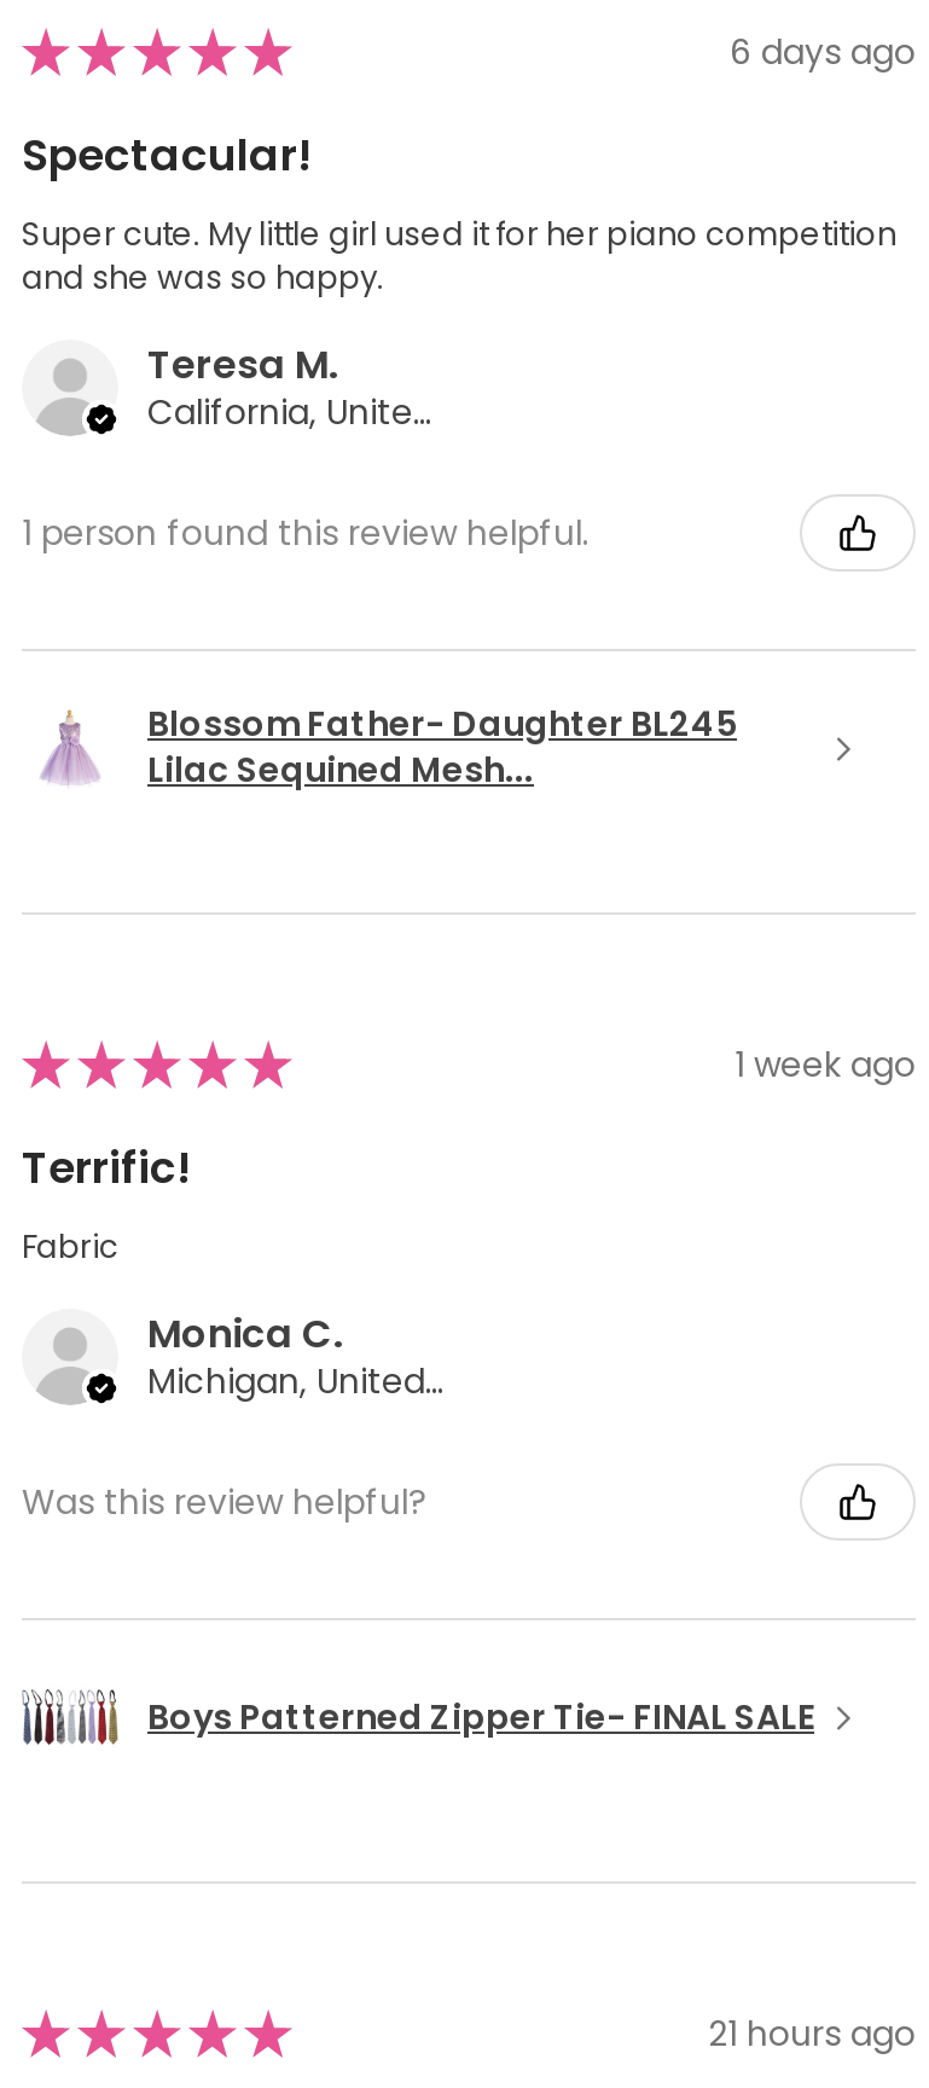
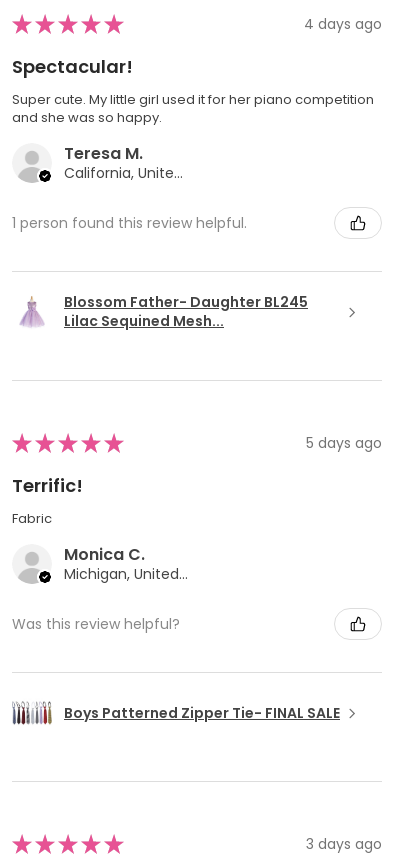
[730,27,916,75] 6 days ago -> [304,14,382,34] 4 days ago
[735,1039,916,1088] 1 week ago -> [306,433,382,453] 5 days ago
[708,2009,916,2057] 21 hours ago -> [306,834,382,854] 3 days ago

